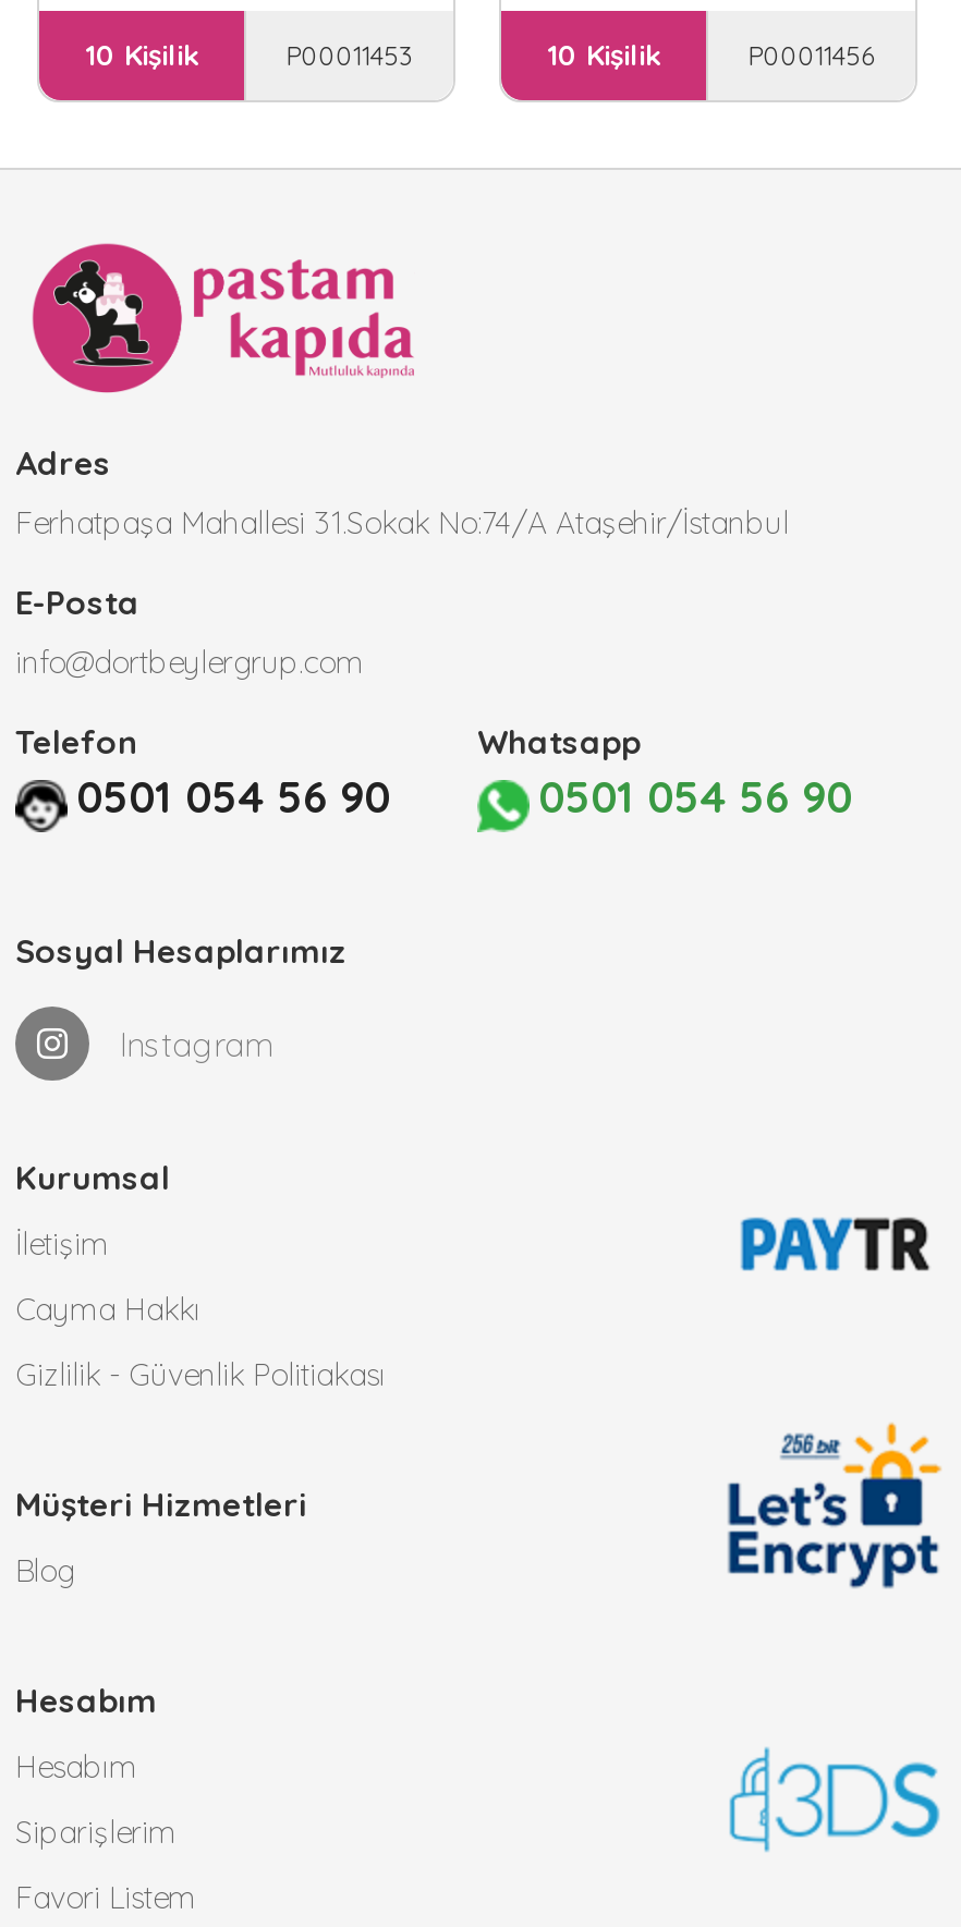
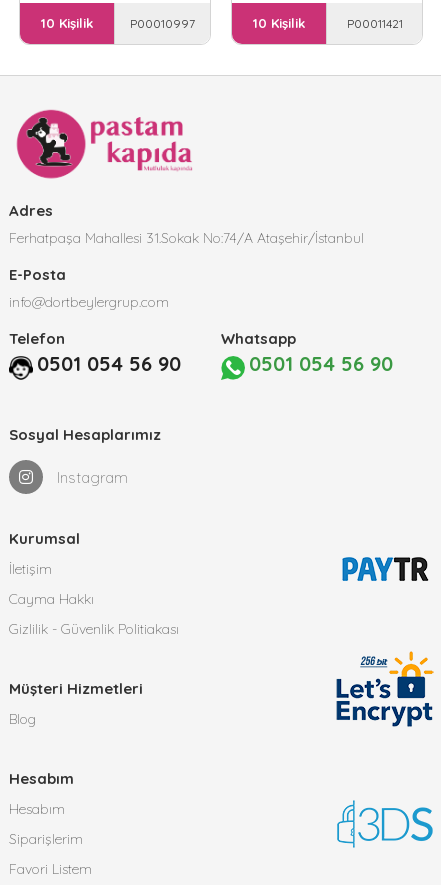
[285,40,414,73] P00011453 -> [130,16,195,31] P00010997
[747,40,876,73] P00011456 -> [346,16,402,31] P00011421

